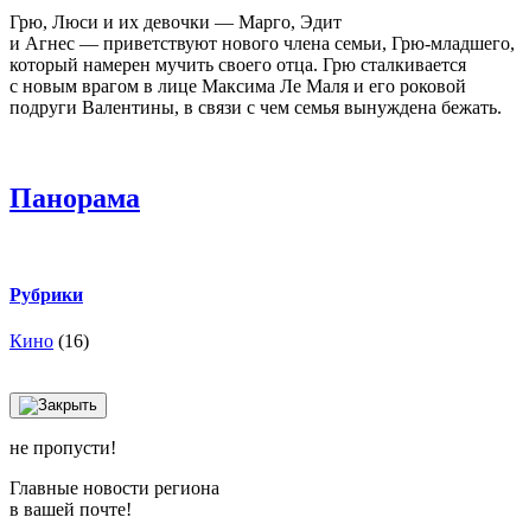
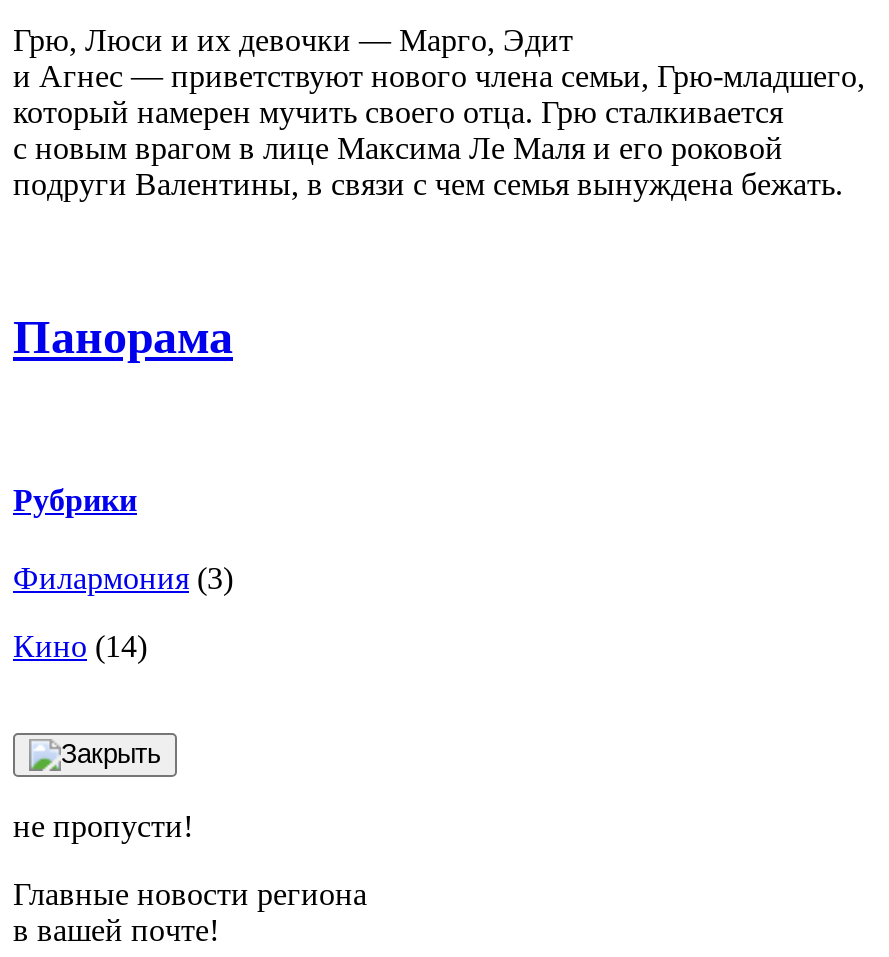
[9,331,89,351] Кино (16) -> [13,561,233,663] Филармония (3) | Кино (14)

